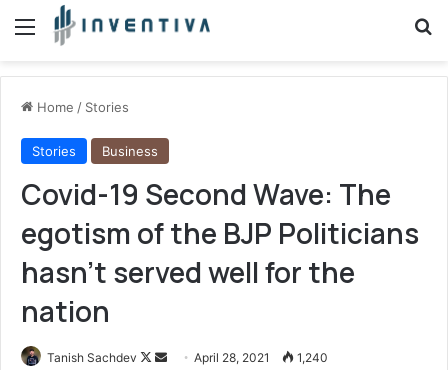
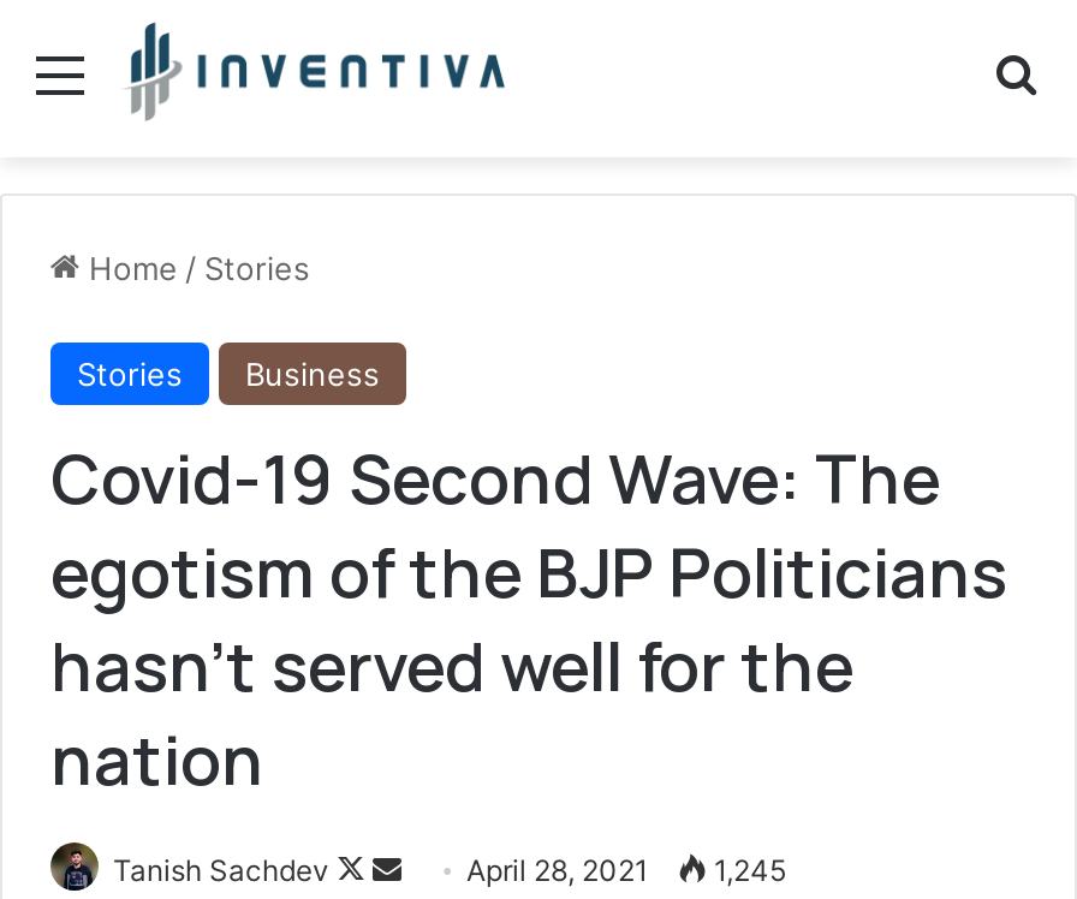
[294,350,328,365] 1,240 -> [707,852,786,888] 1,245

